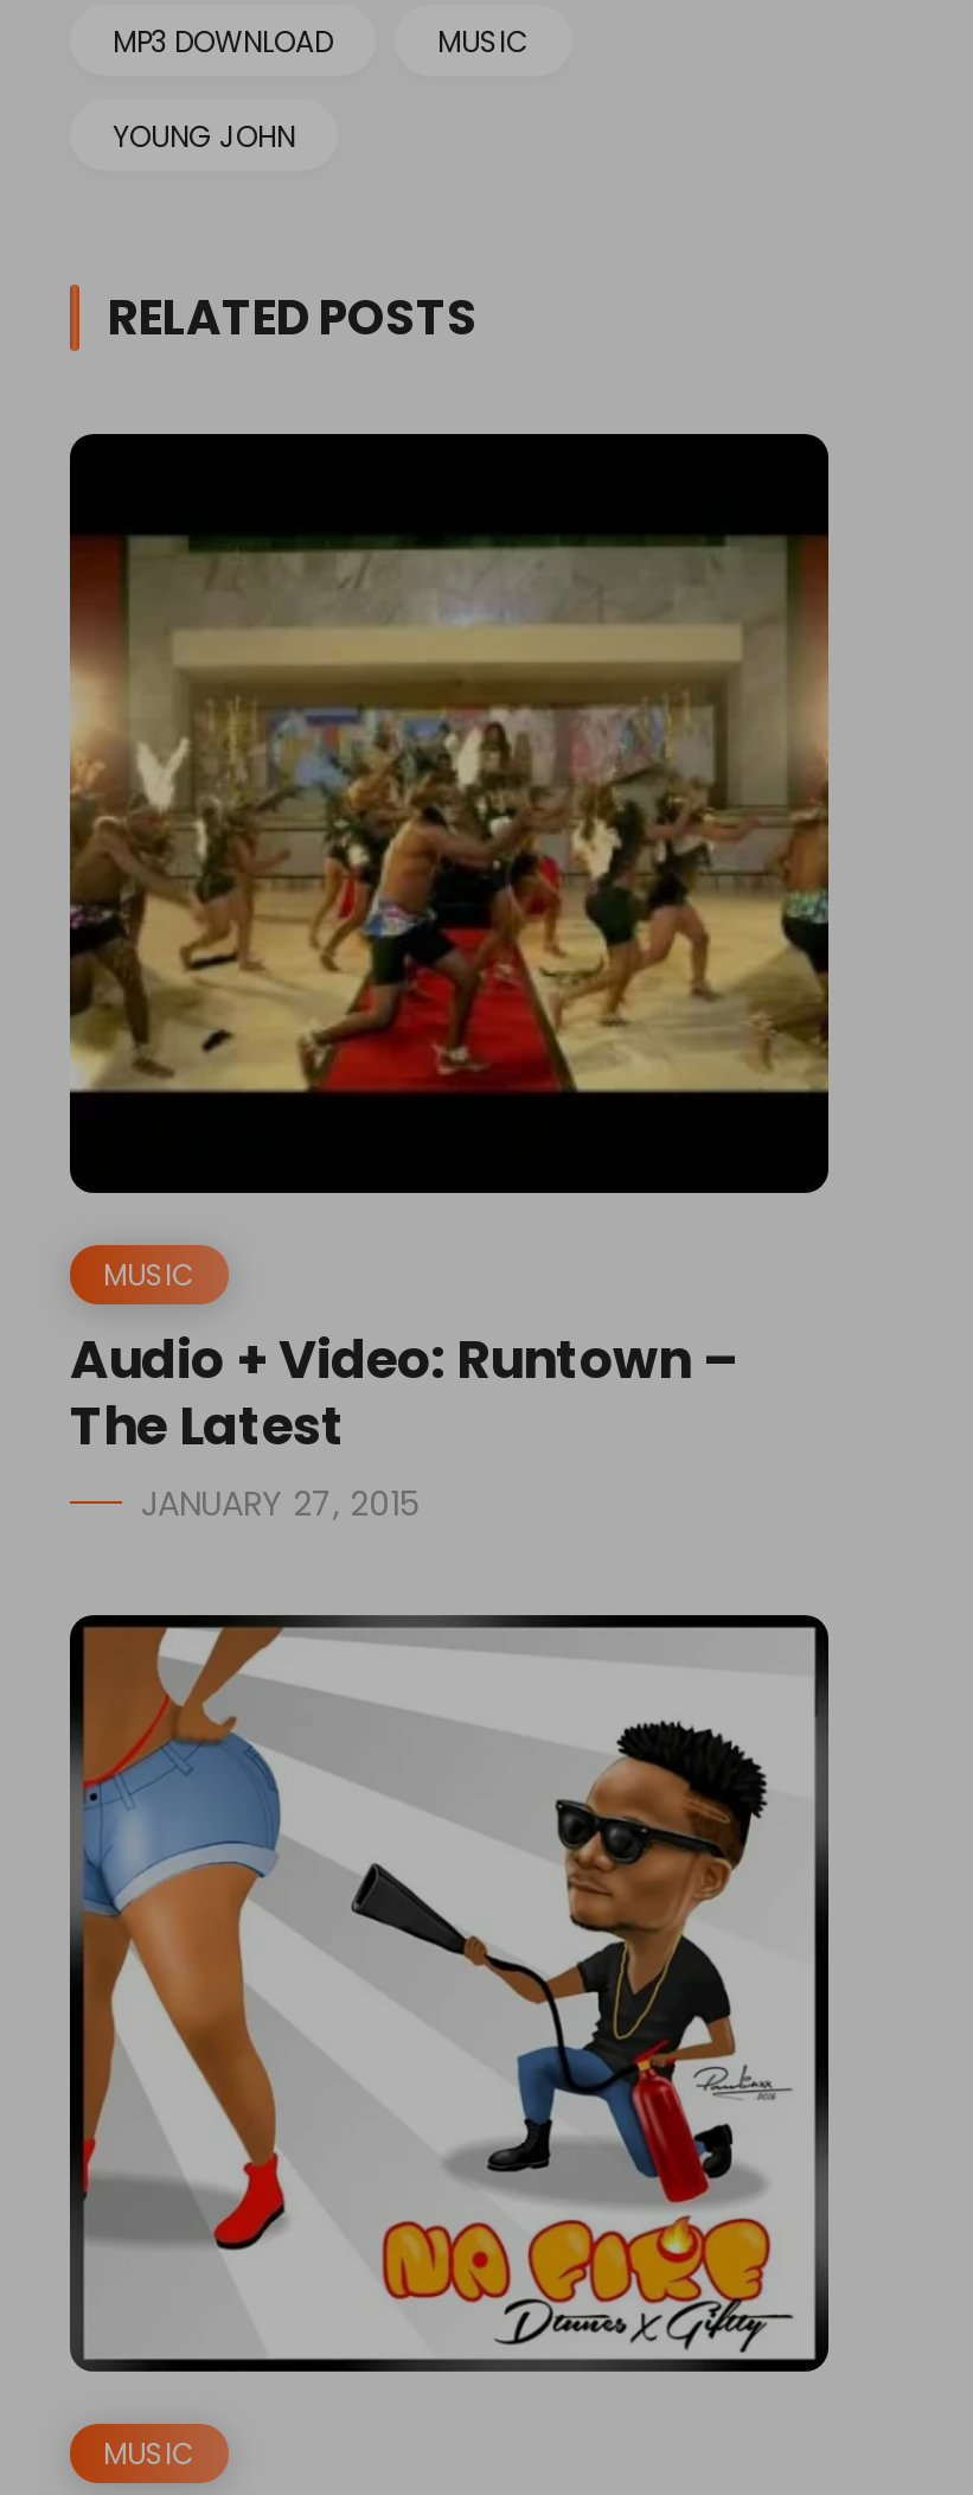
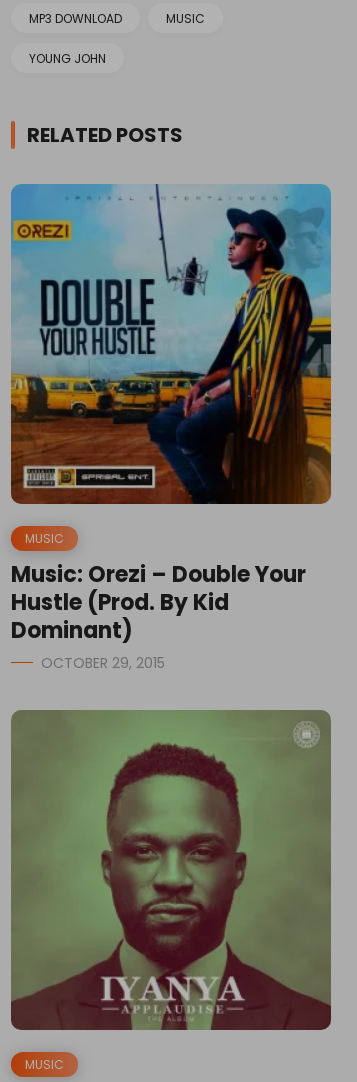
[68,432,831,1195] [image] -> [10,183,332,505] [image]
[70,1323,741,1527] Audio + Video: Runtown – | The Latest | JANUARY 27, 2015 -> [11,559,306,673] Music: Orezi – Double Your | Hustle (Prod. By Kid | Dominant) | OCTOBER 29, 2015
[68,1613,831,2374] [image] -> [11,710,331,1031] [image]

